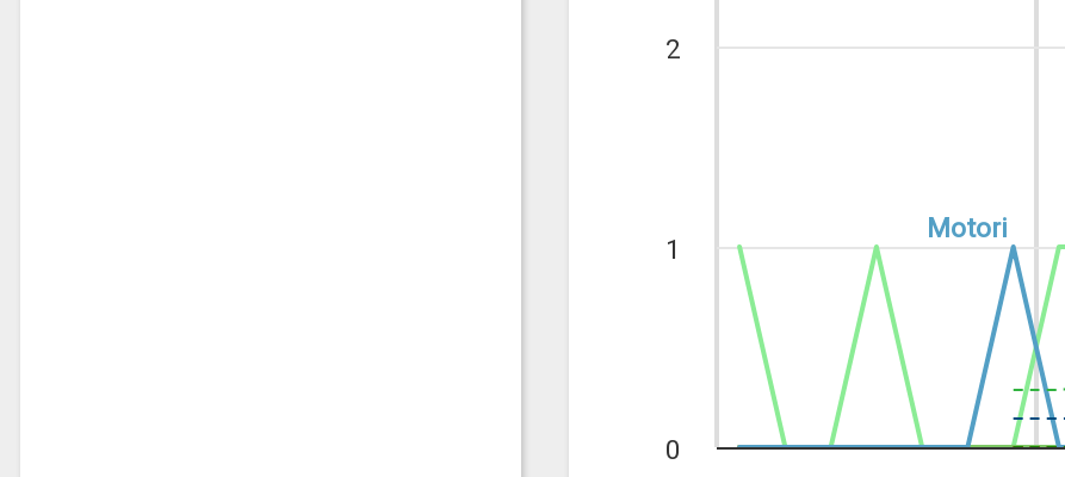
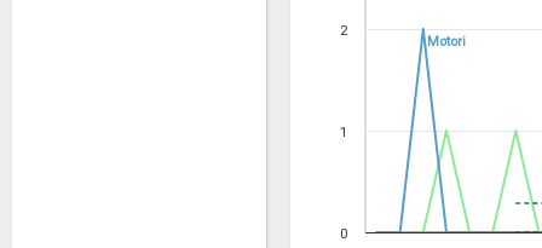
moved [927,210,1008,248] -> [427,31,466,52]: Motori
[722,241,1058,453] [image] -> [367,62,538,235] [image]

